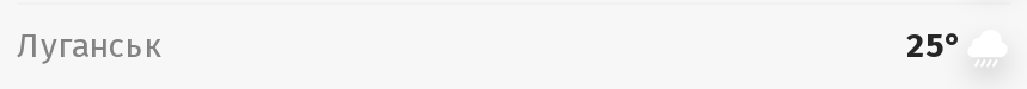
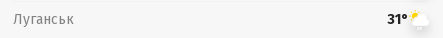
[906,26,964,66] 25° -> [387,11,409,28] 31°

